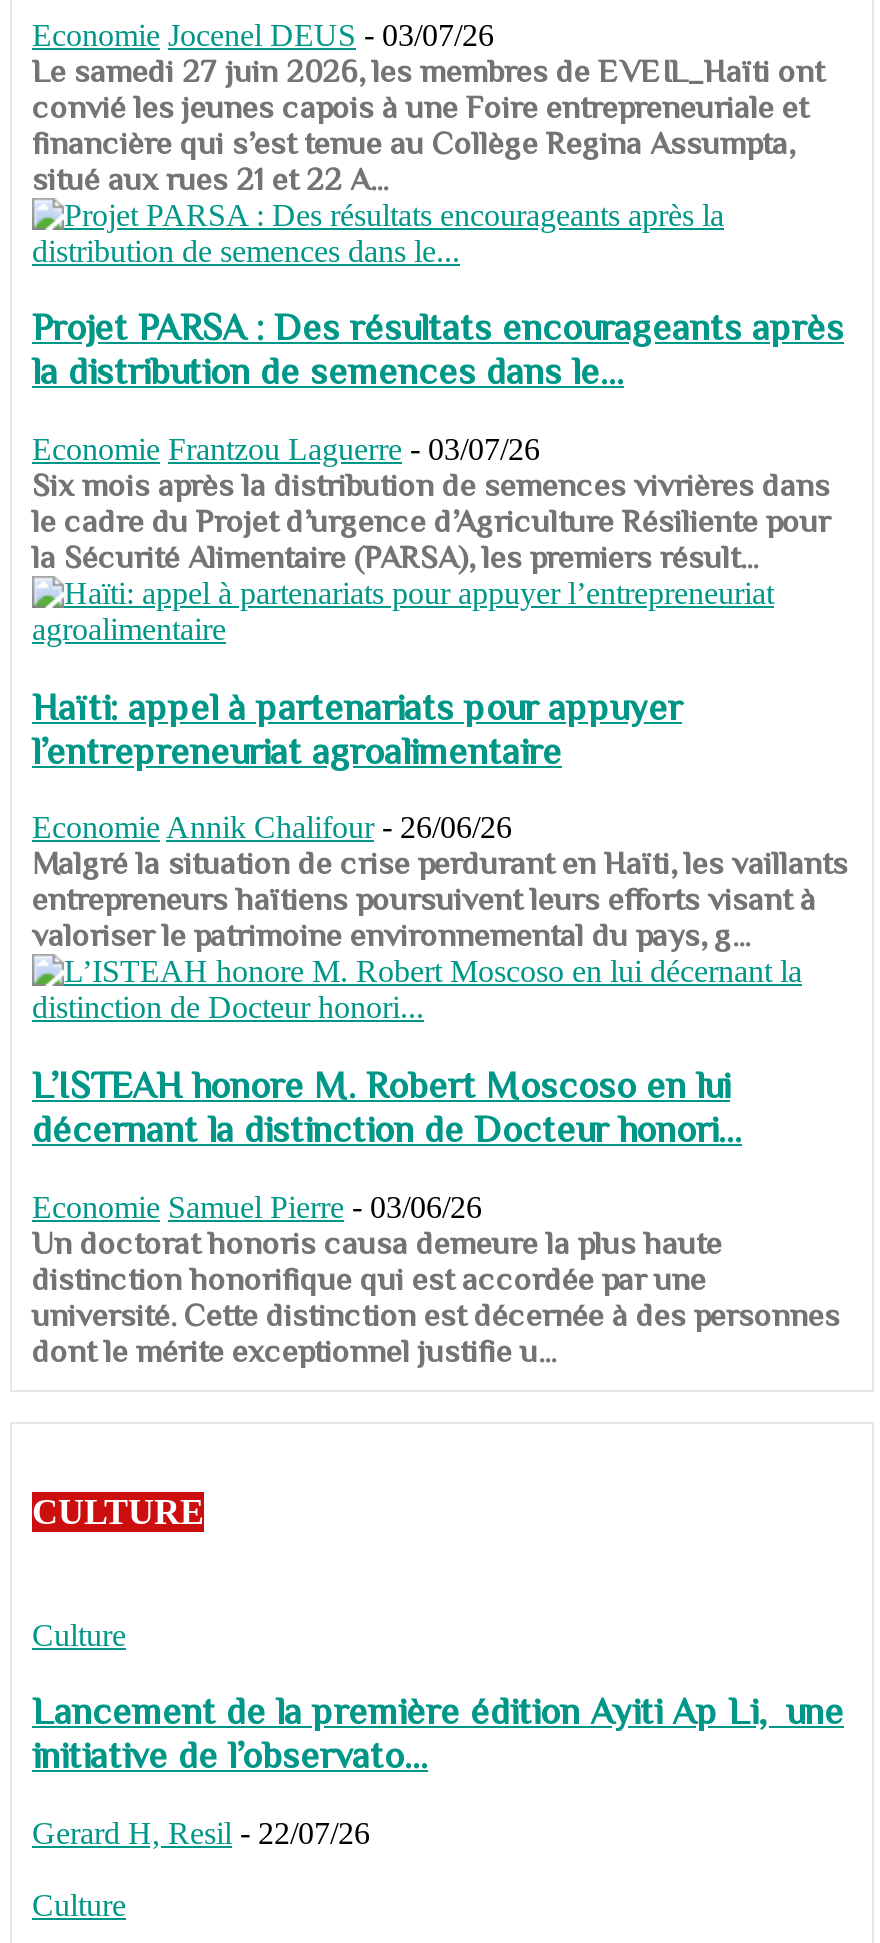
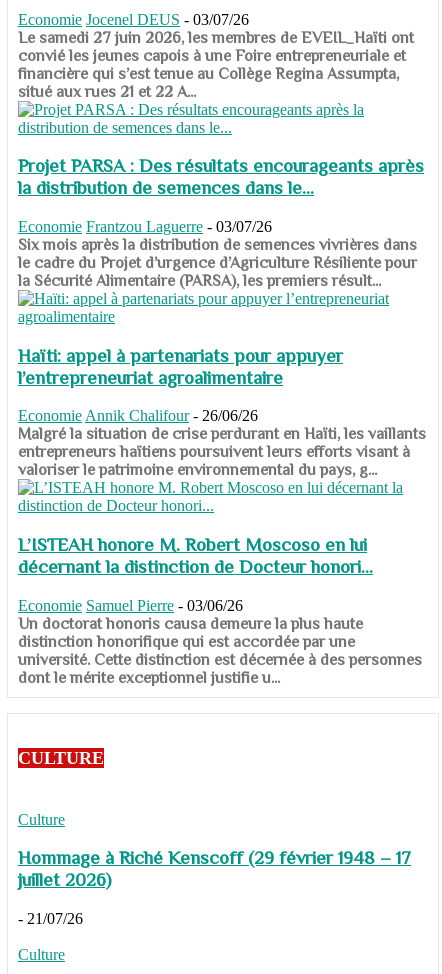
[32,1691,844,1777] Lancement de la première édition Ayiti Ap Li, une | initiative de l’observato... -> [18,847,411,890] Hommage à Riché Kenscoff (29 février 1948 – 17 | juillet 2026)
[32,1816,370,1850] Gerard H, Resil - 22/07/26 -> [18,910,83,927] - 21/07/26

